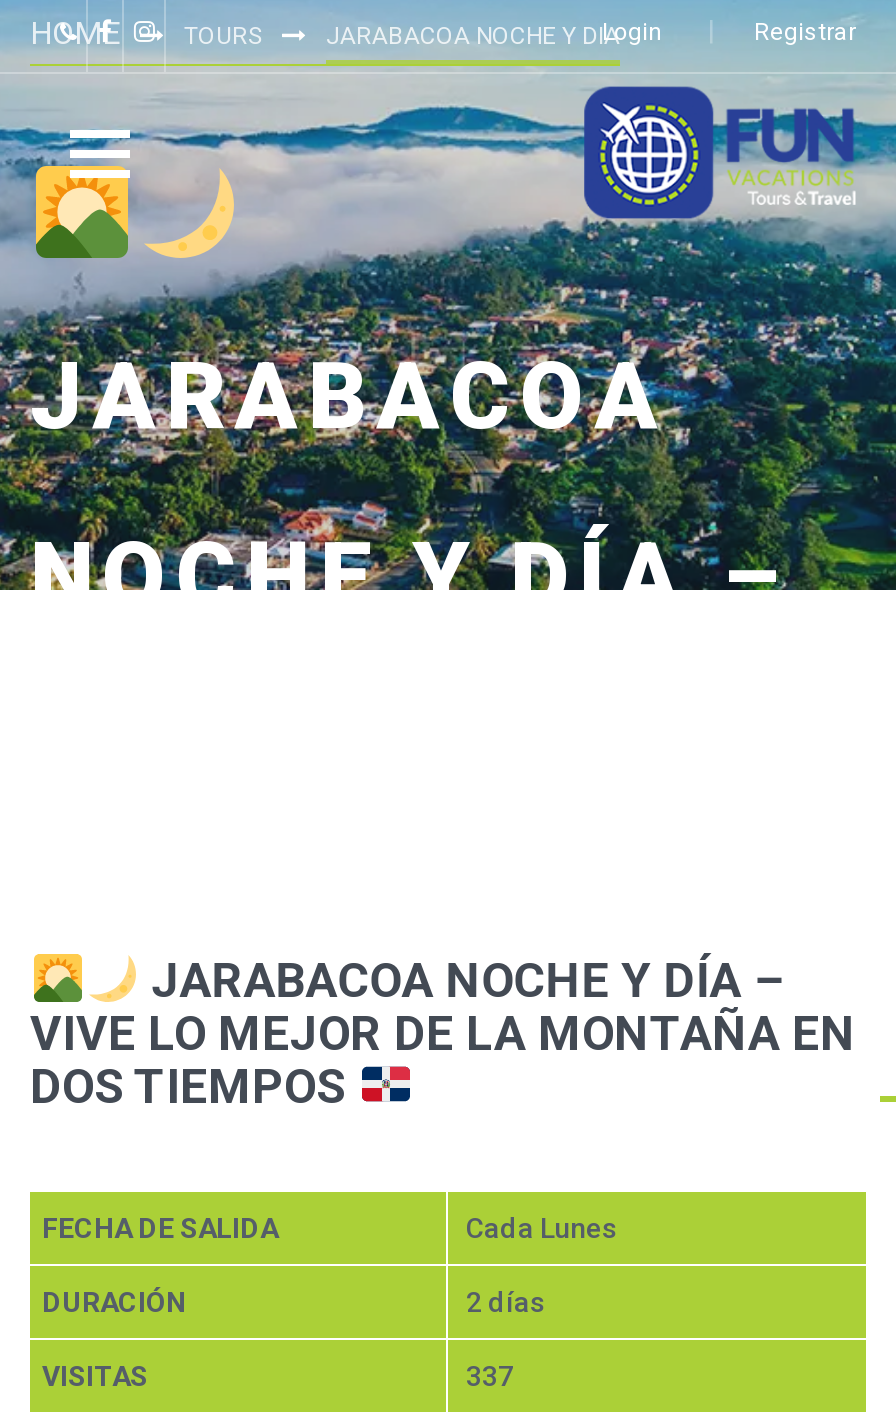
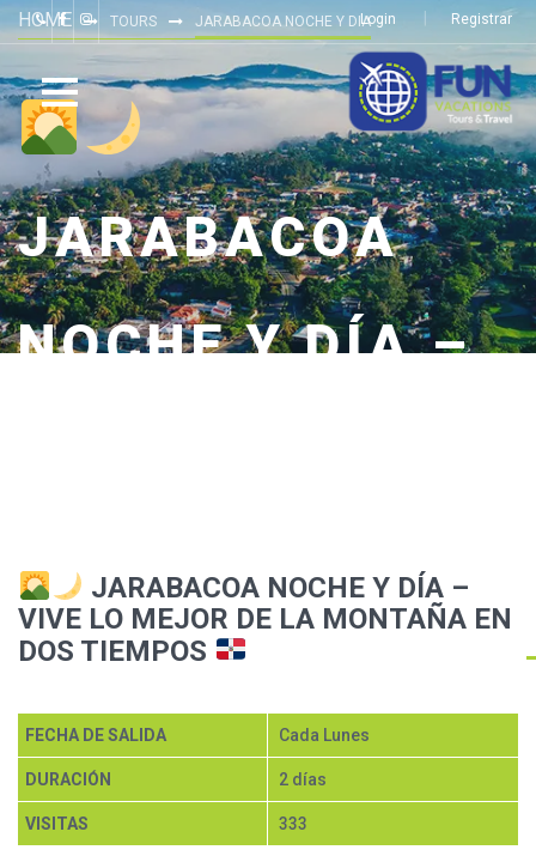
[466,1360,514,1392] 337 -> [279,814,307,834] 333

